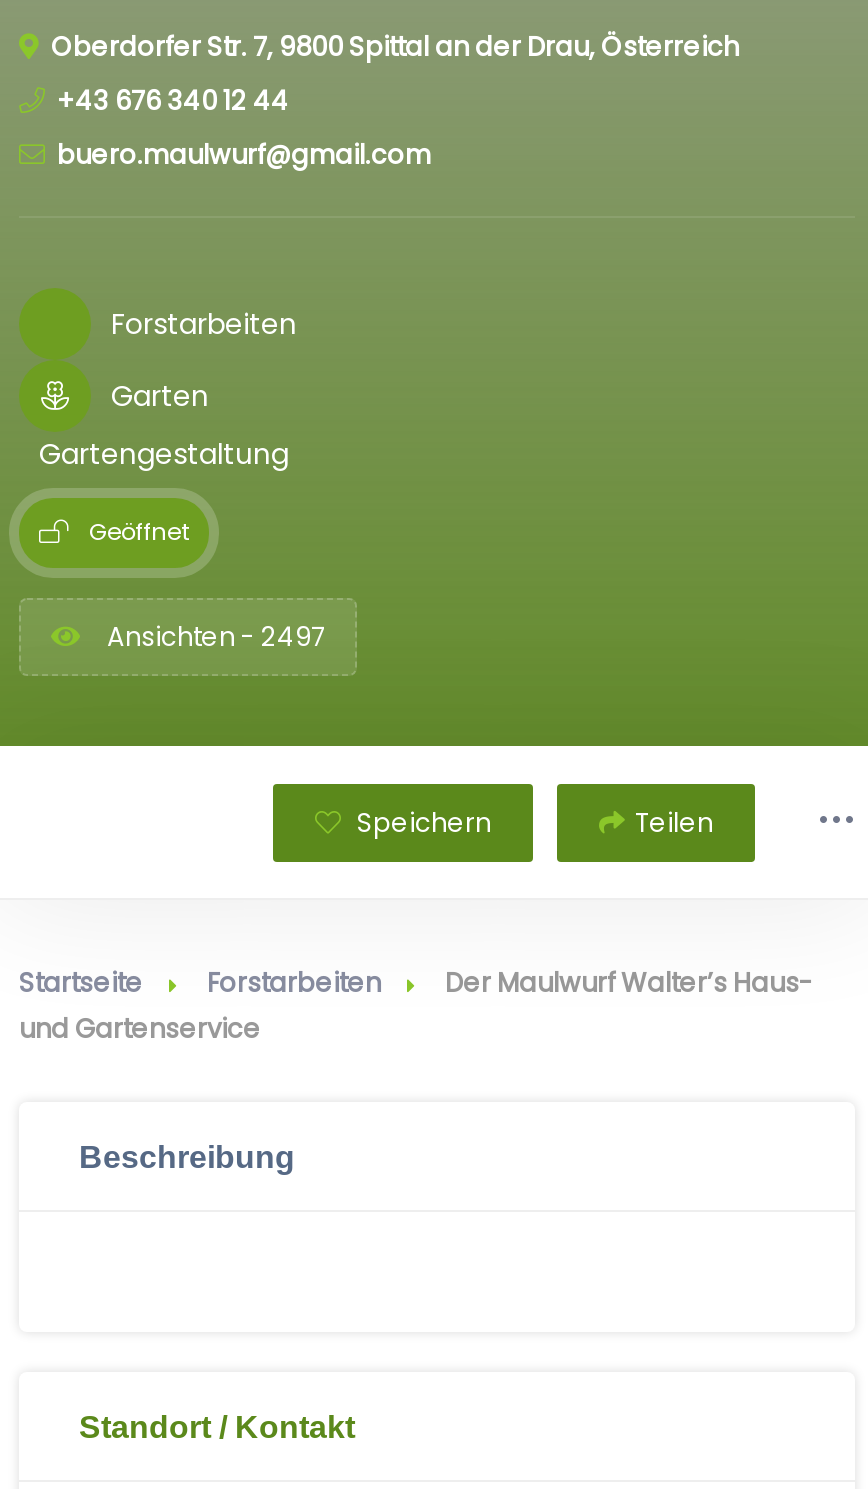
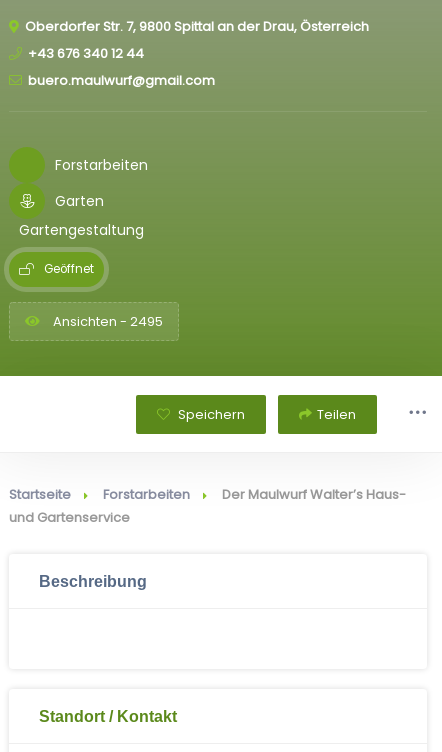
[101,618,325,656] Ansichten - 2497 -> [50,312,163,331] Ansichten - 2495

